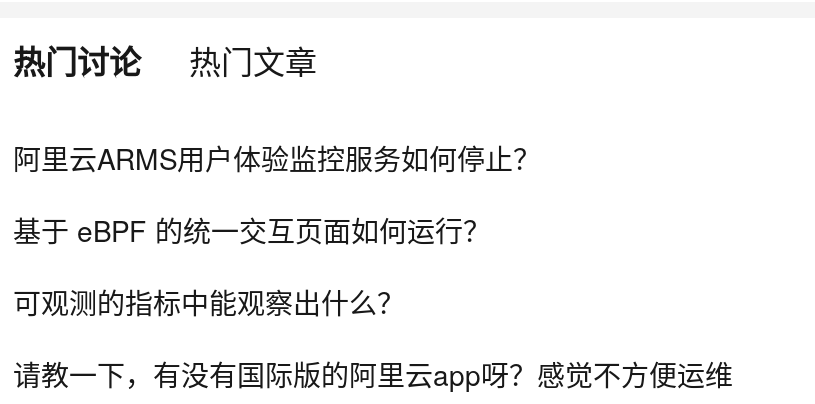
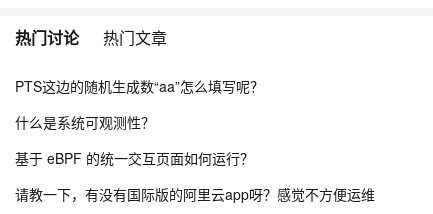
[13,138,541,178] 阿里云ARMS用户体验监控服务如何停止？ -> [15,76,264,132] PTS这边的随机生成数“aa”怎么填写呢？ | 什么是系统可观测性？
moved [13,210,491,250] -> [15,148,254,168]: 基于 eBPF 的统一交互页面如何运行？
[13,282,405,322] 可观测的指标中能观察出什么？ -> none

